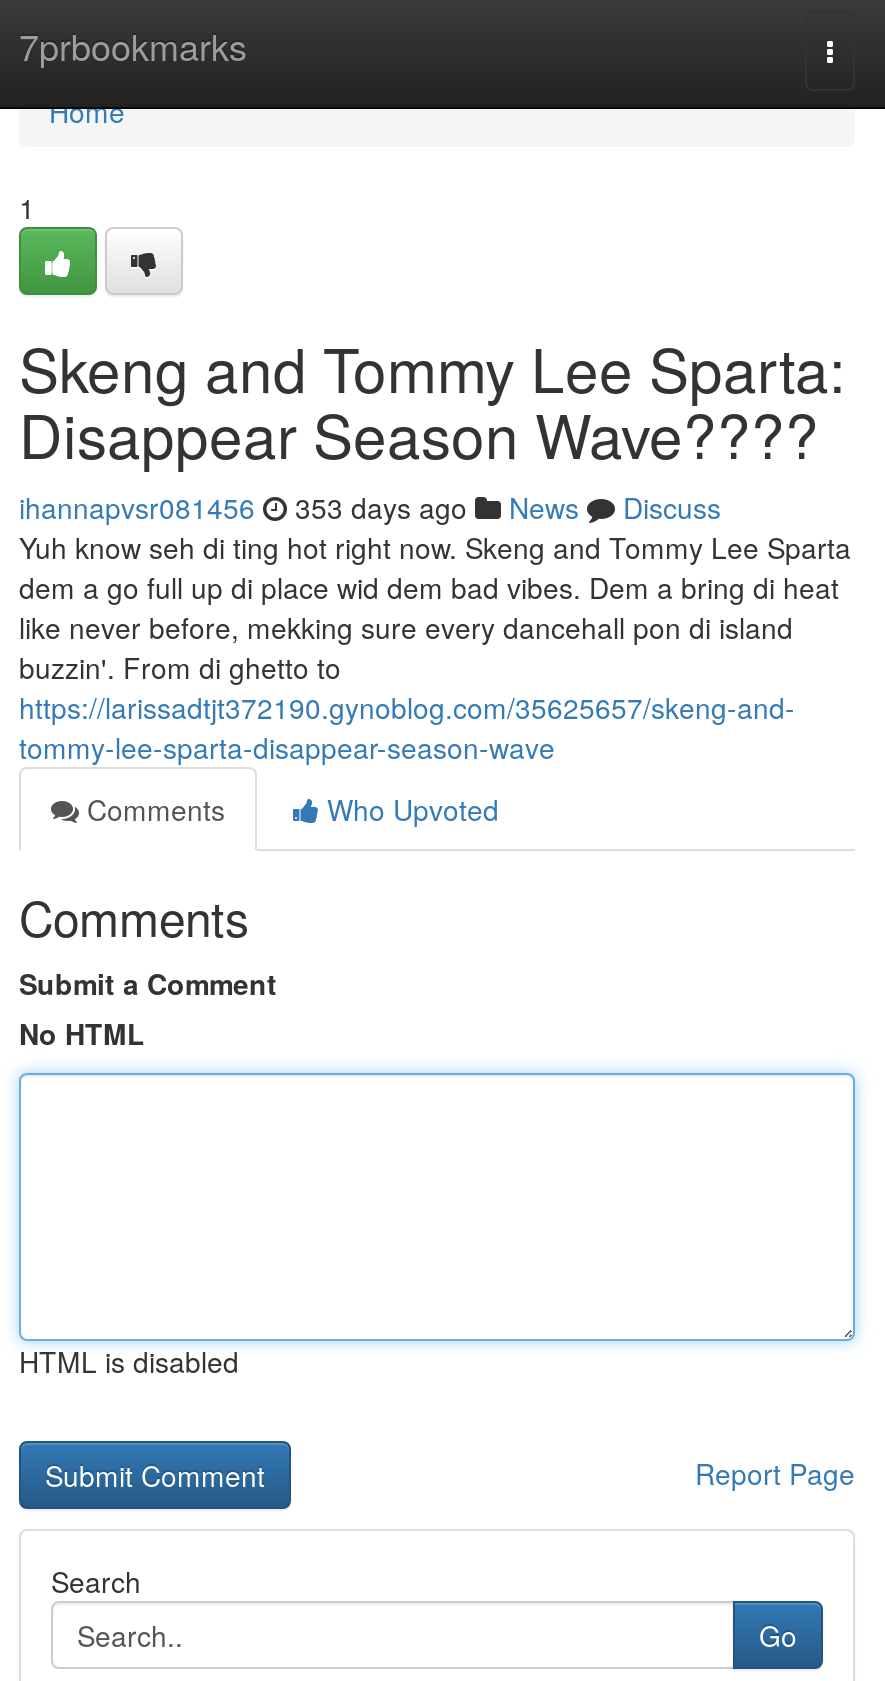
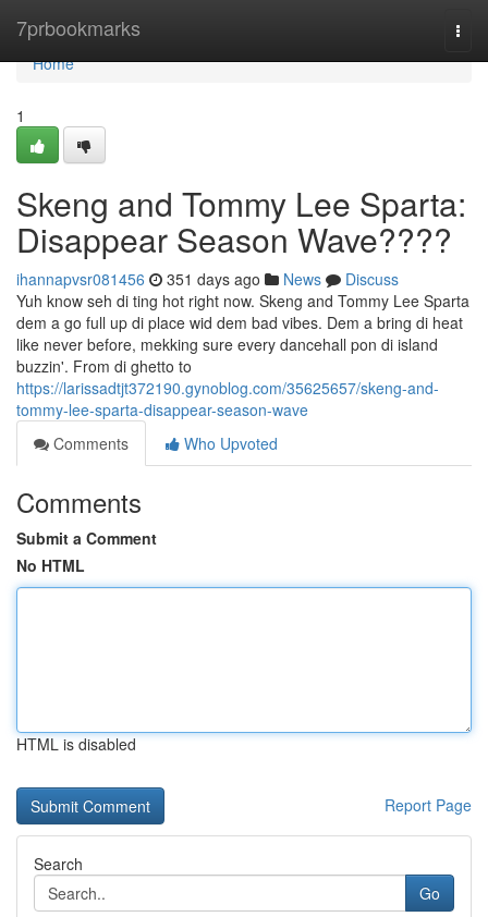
[19,487,721,527] ihannapvsr081456 353 days ago News Discuss -> [16,268,399,290] ihannapvsr081456 351 days ago News Discuss

